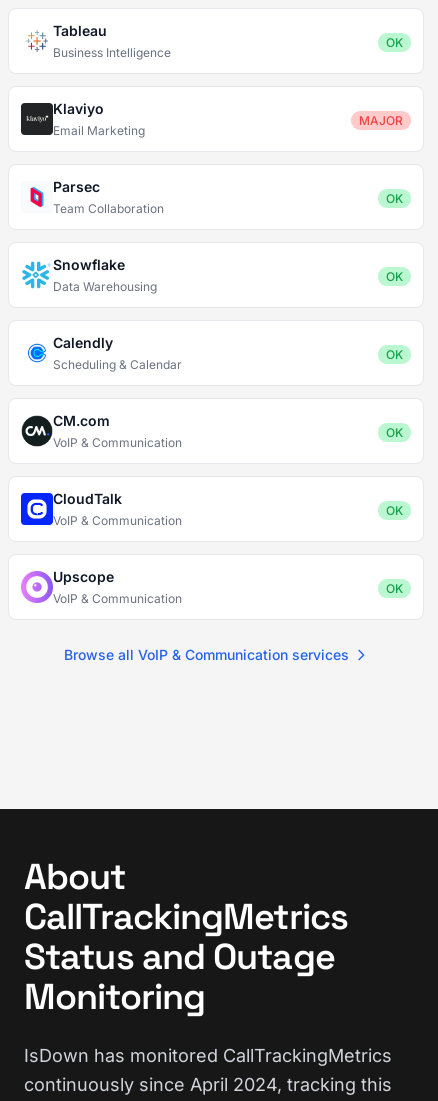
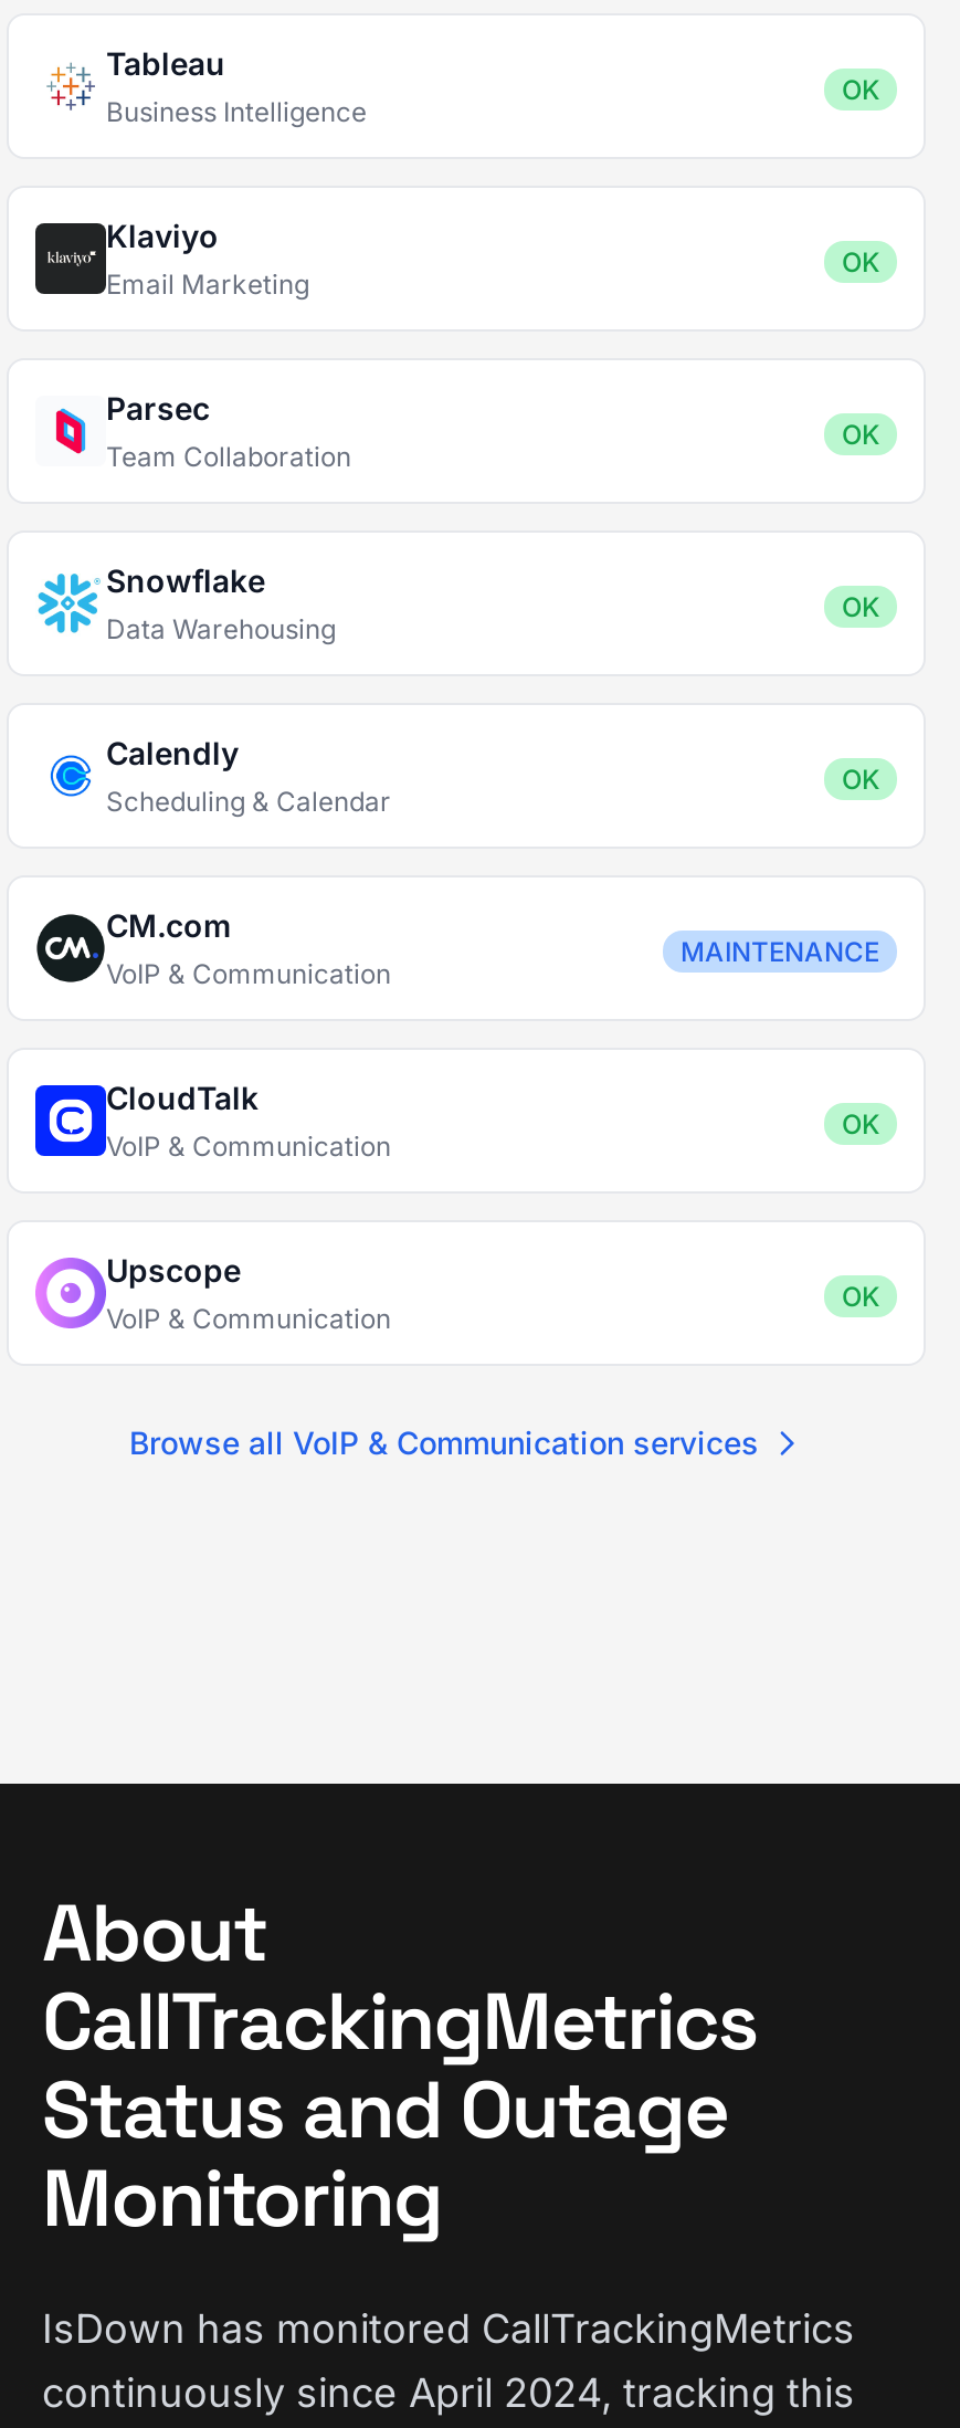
[359,113,403,128] MAJOR -> [842,245,879,278] OK
[386,425,403,440] OK -> [681,935,879,968] MAINTENANCE

